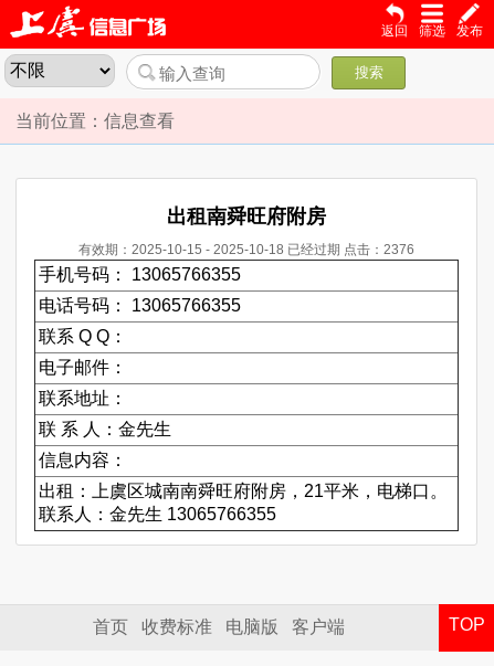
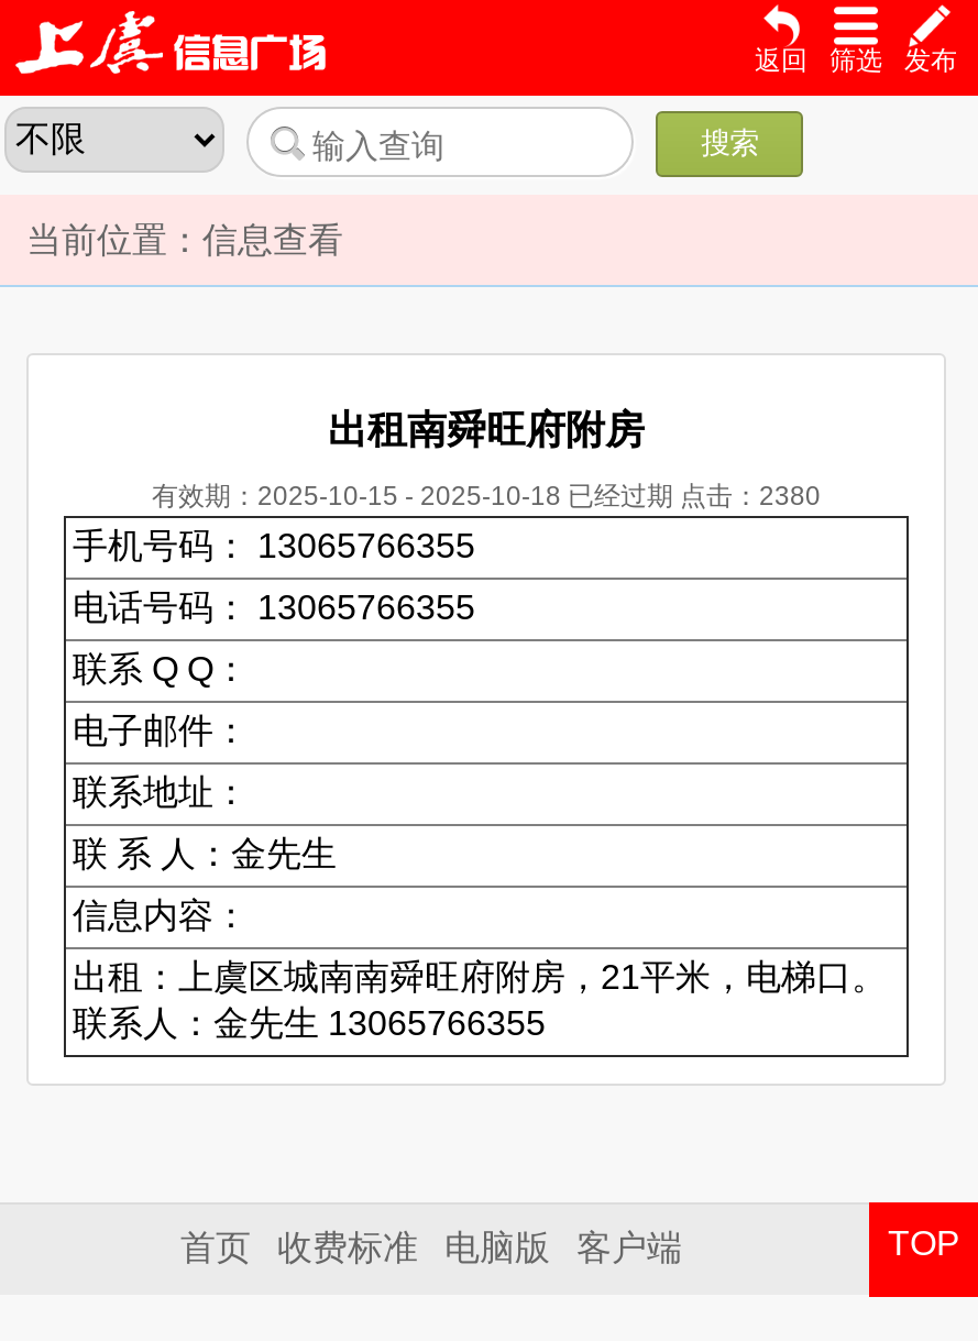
[78,242,414,257] 有效期：2025-10-15 - 2025-10-18已经过期点击：2376 -> [152,481,821,512] 有效期：2025-10-15 - 2025-10-18已经过期点击：2380

